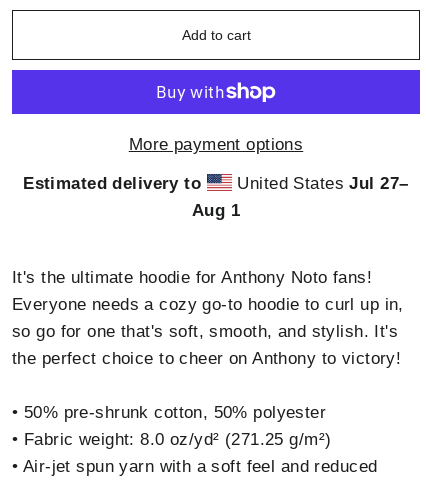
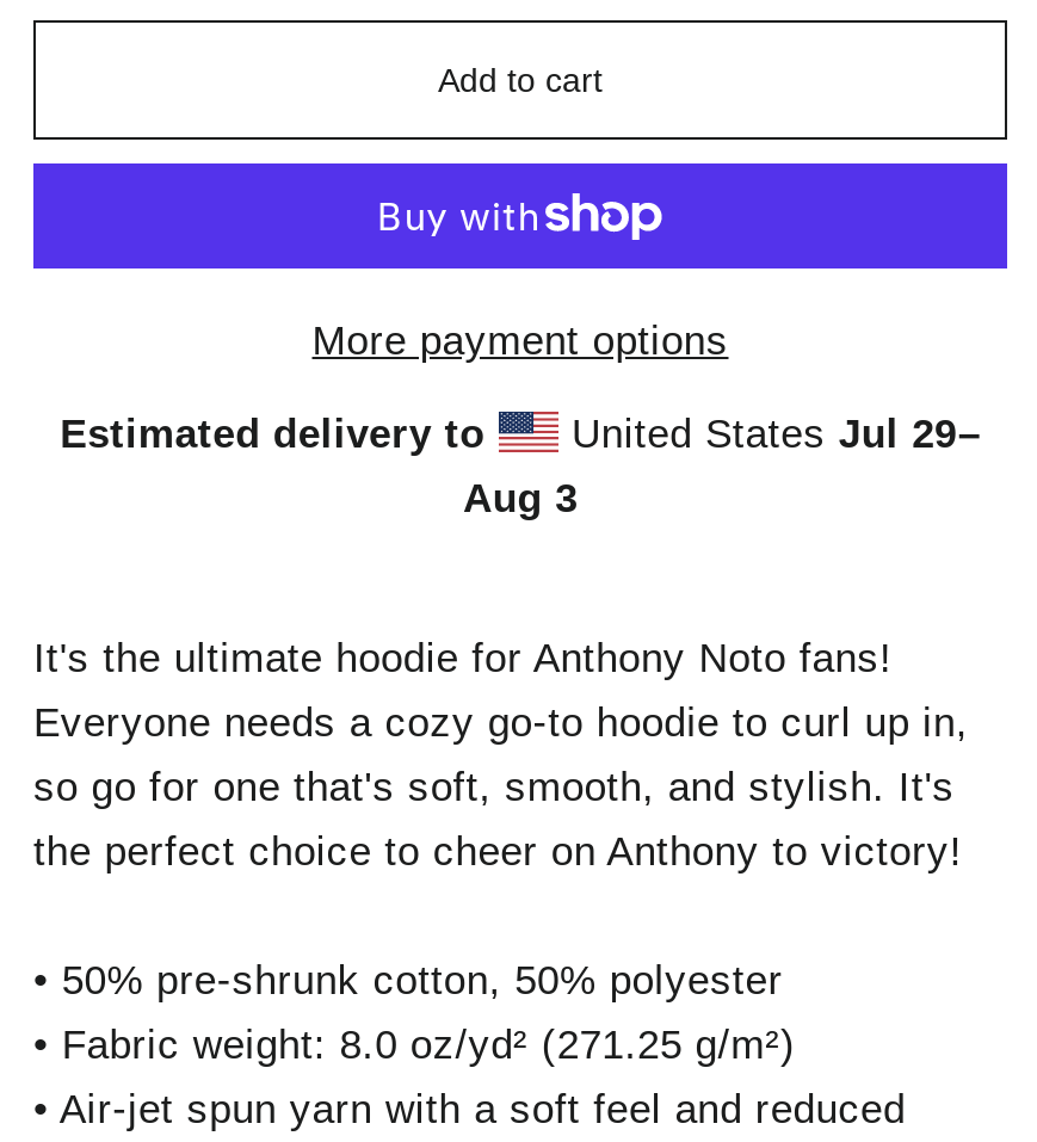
[232,174,409,193] United States Jul 27– -> [558,412,980,457] United States Jul 29–
[192,201,240,220] Aug 1 -> [463,476,578,521] Aug 3

